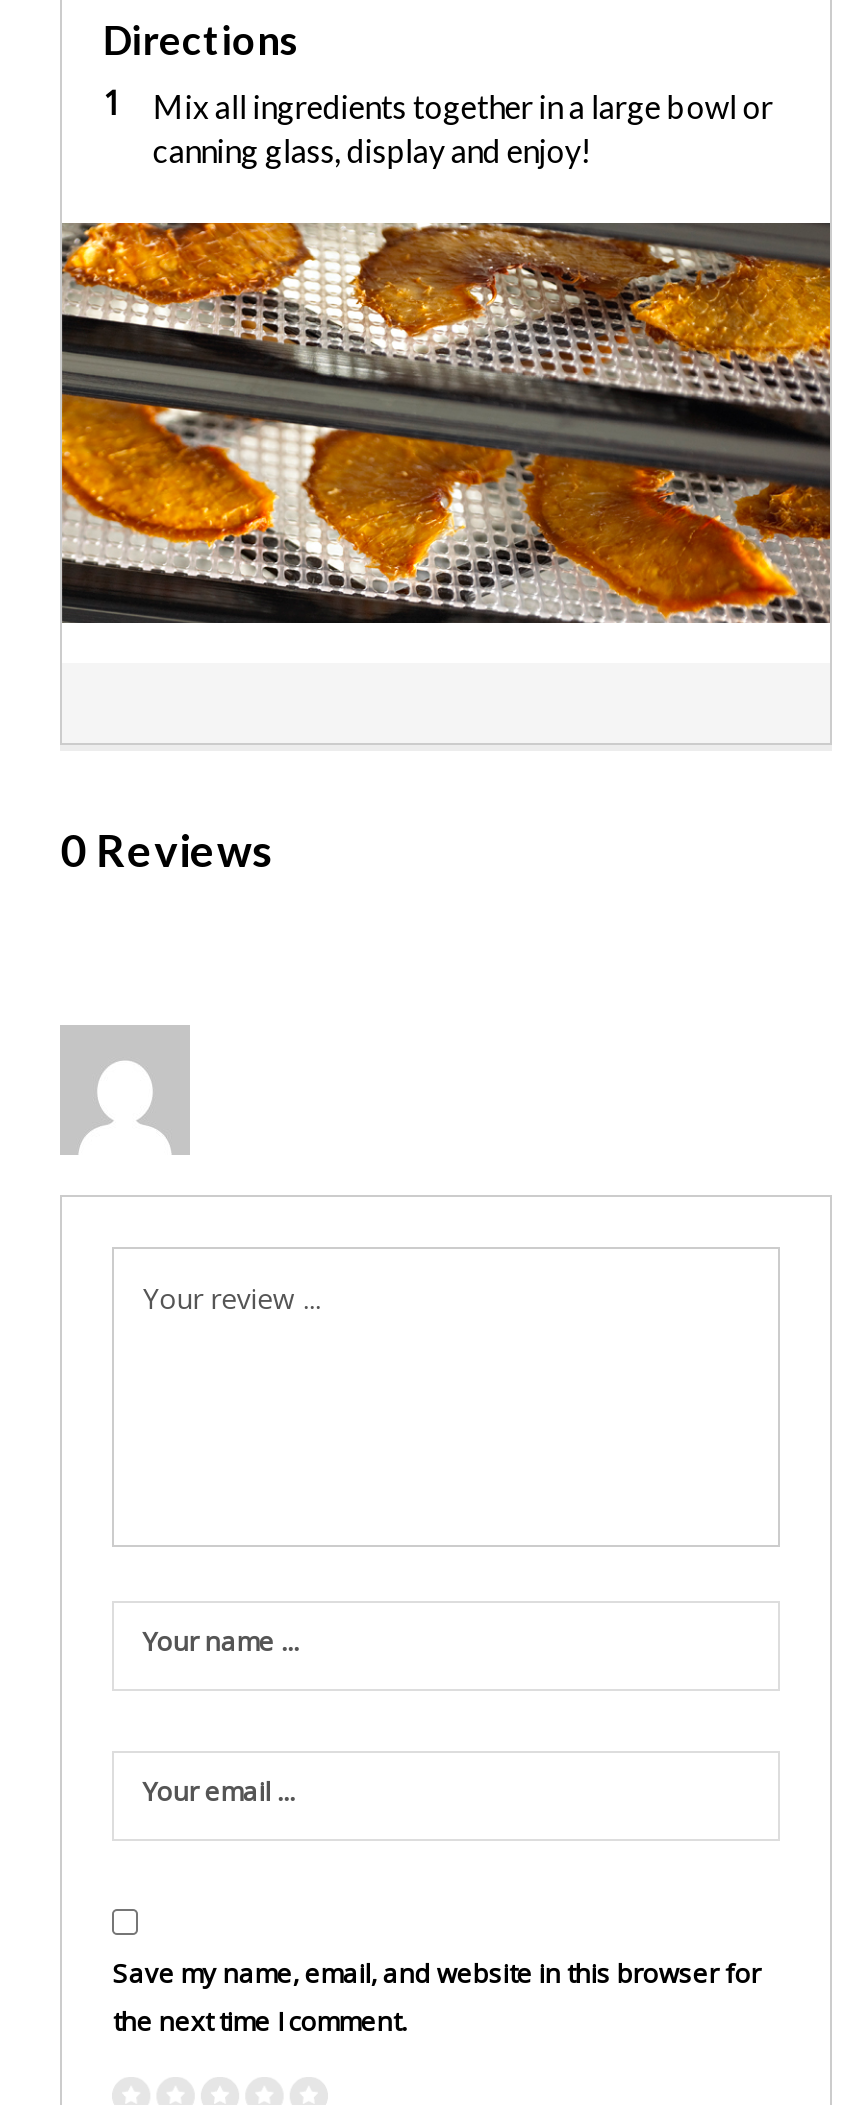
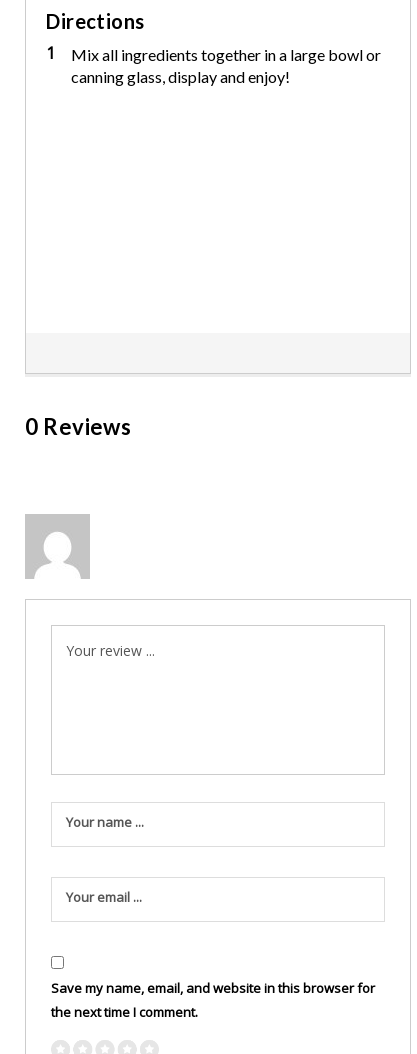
[60,221,832,625] [image] -> none

